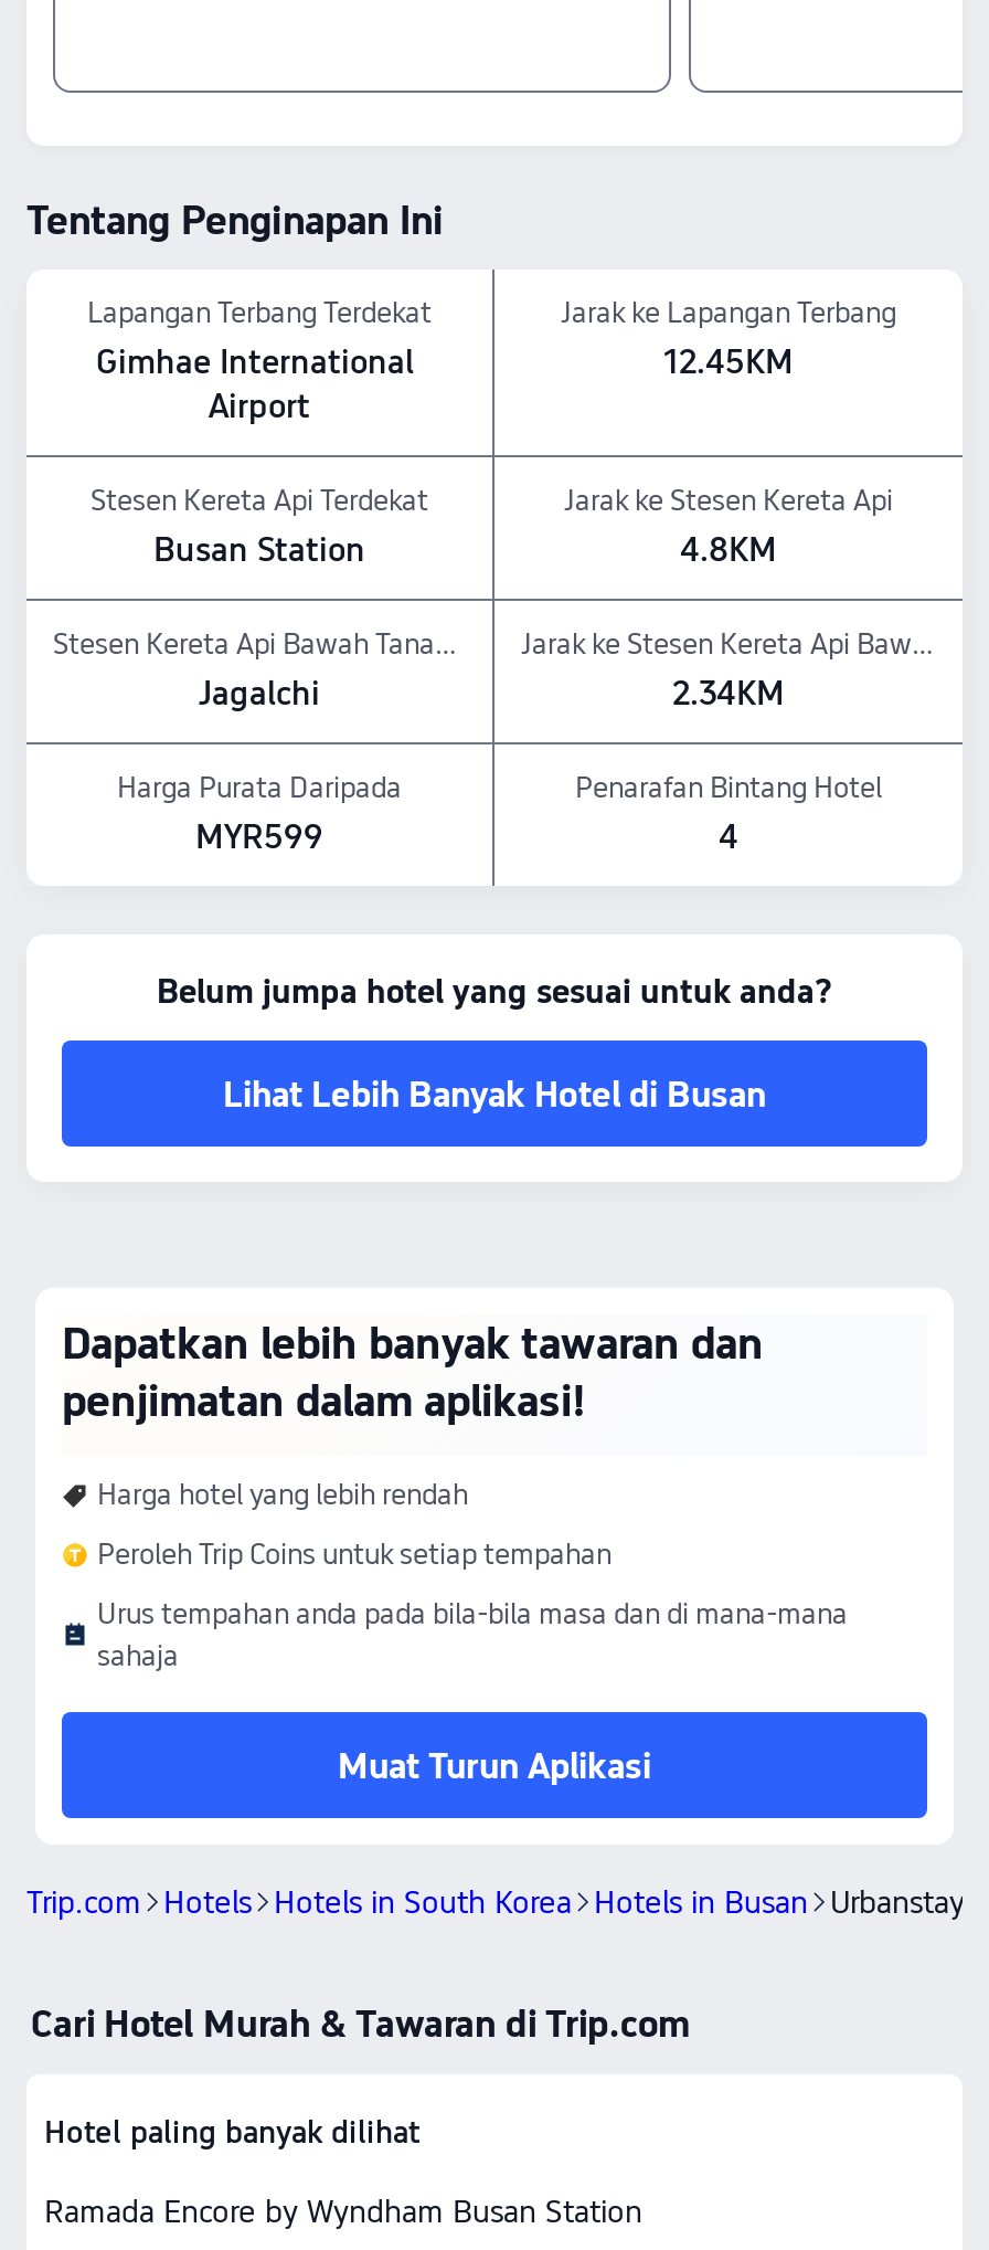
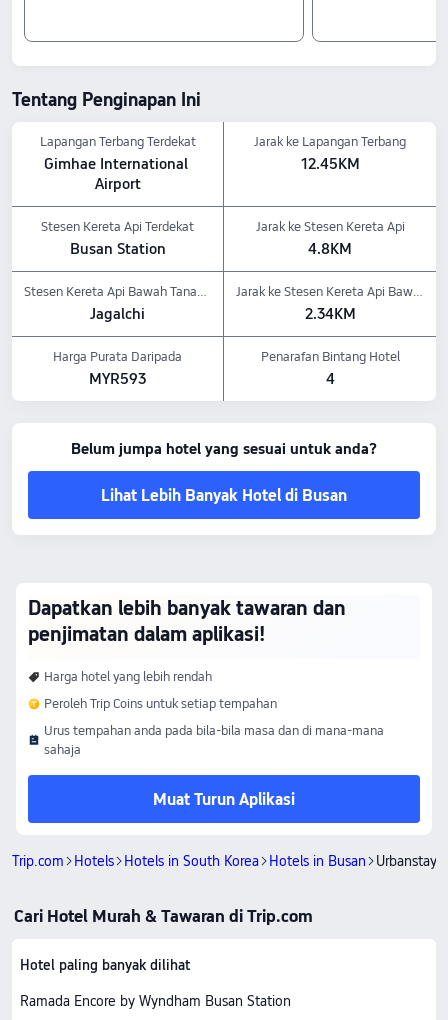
[195,817,323,857] MYR599 -> [89,370,146,388] MYR593

